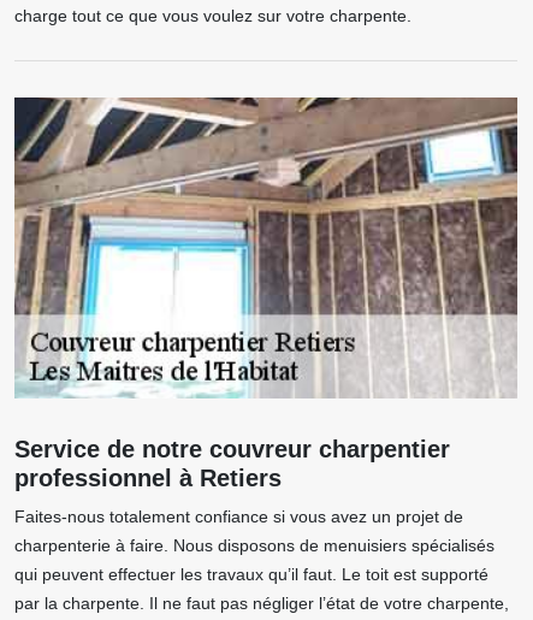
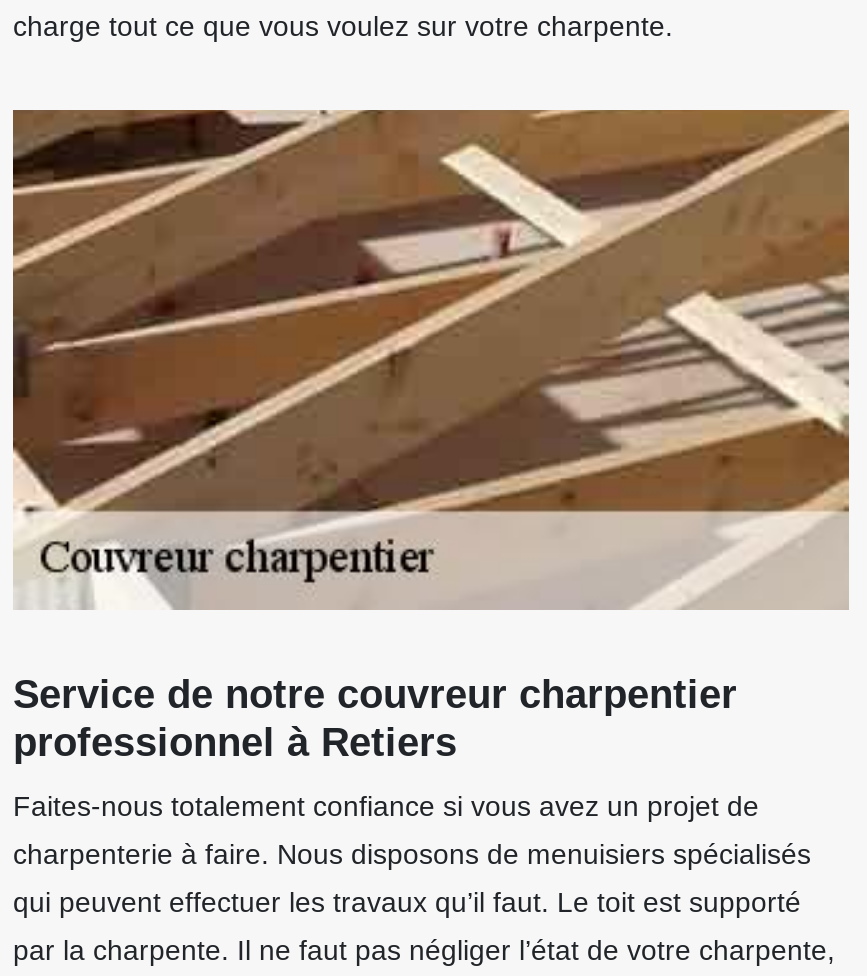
[13,96,519,398] [image] -> [11,108,849,610] [image]

